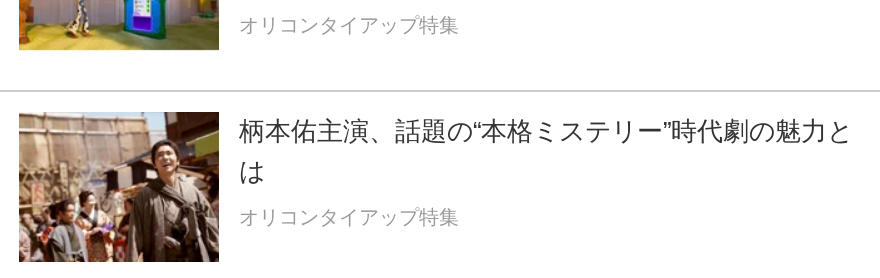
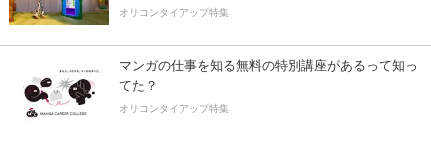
[17,110,853,264] [image] | 柄本佑主演、話題の“本格ミステリー”時代劇の魅力と | は -> [9,56,418,131] [image] | マンガの仕事を知る無料の特別講座があるって知っ | てた？

